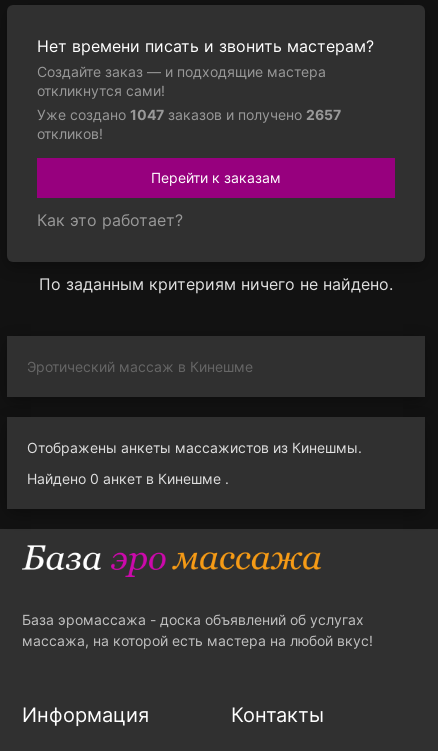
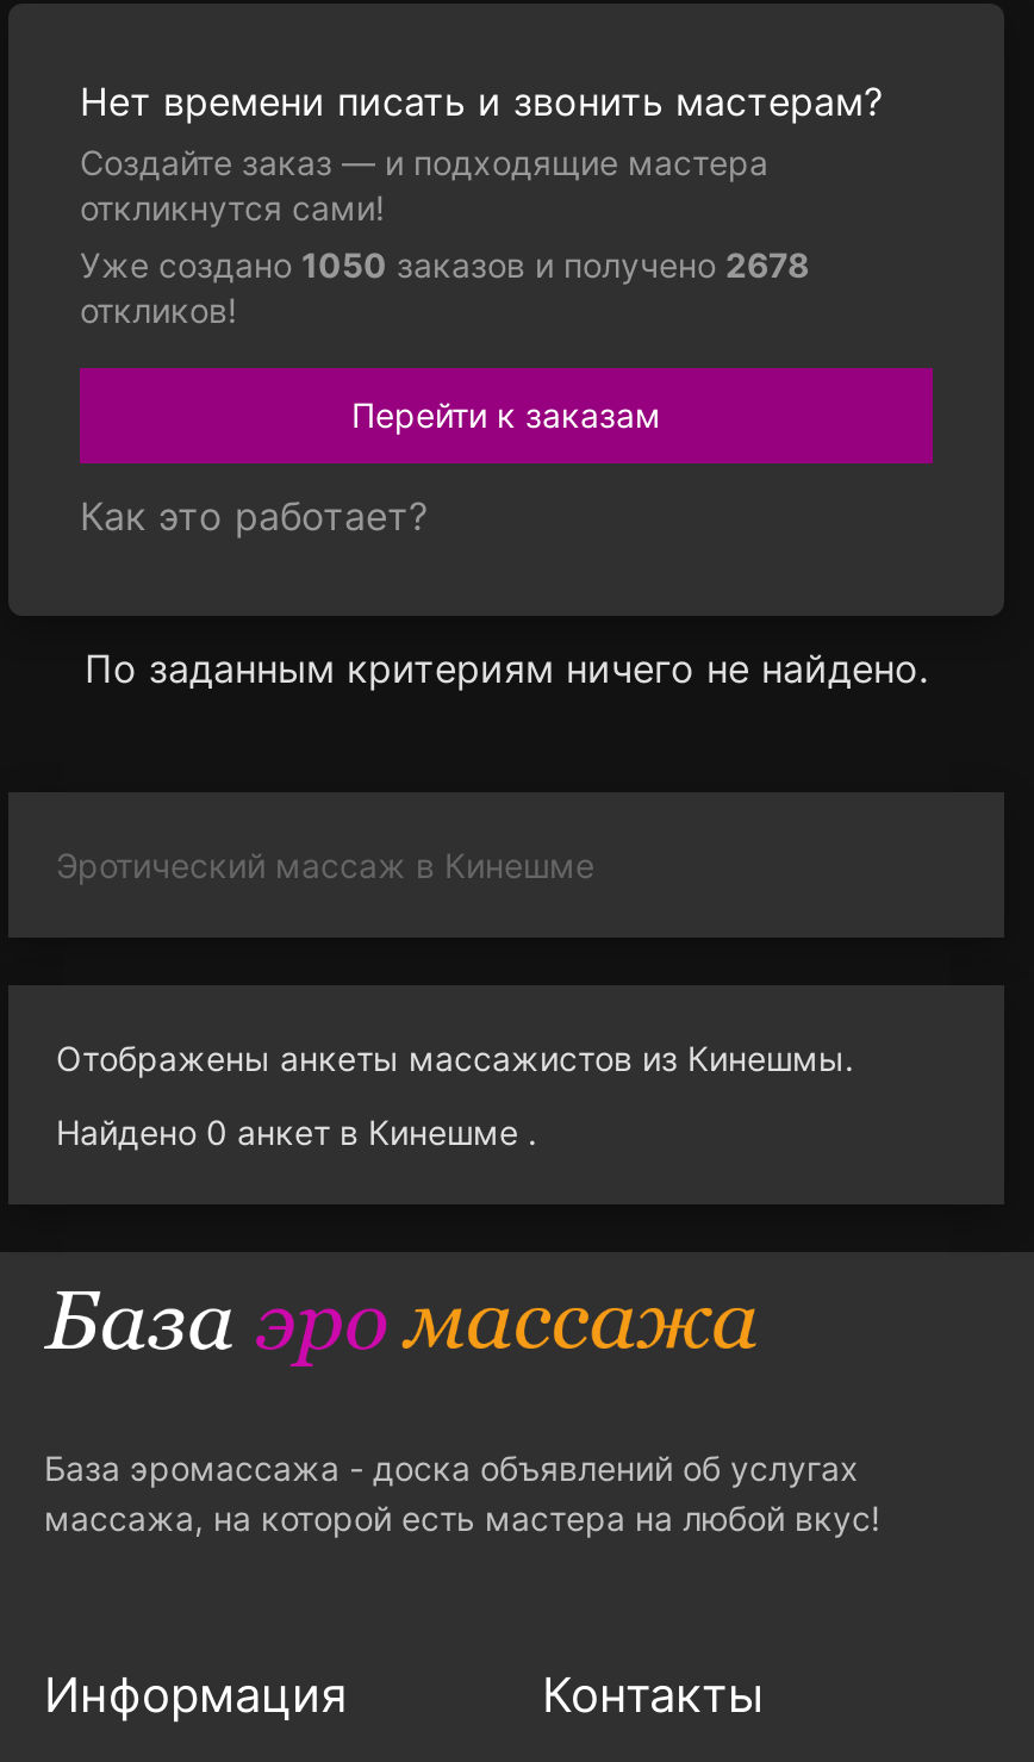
[37,106,341,123] Уже создано 1047 заказов и получено 2657 -> [80,244,809,285] Уже создано 1050 заказов и получено 2678

